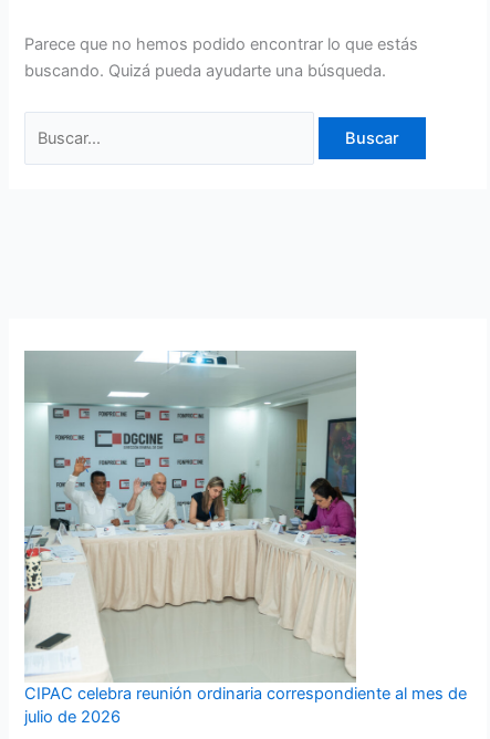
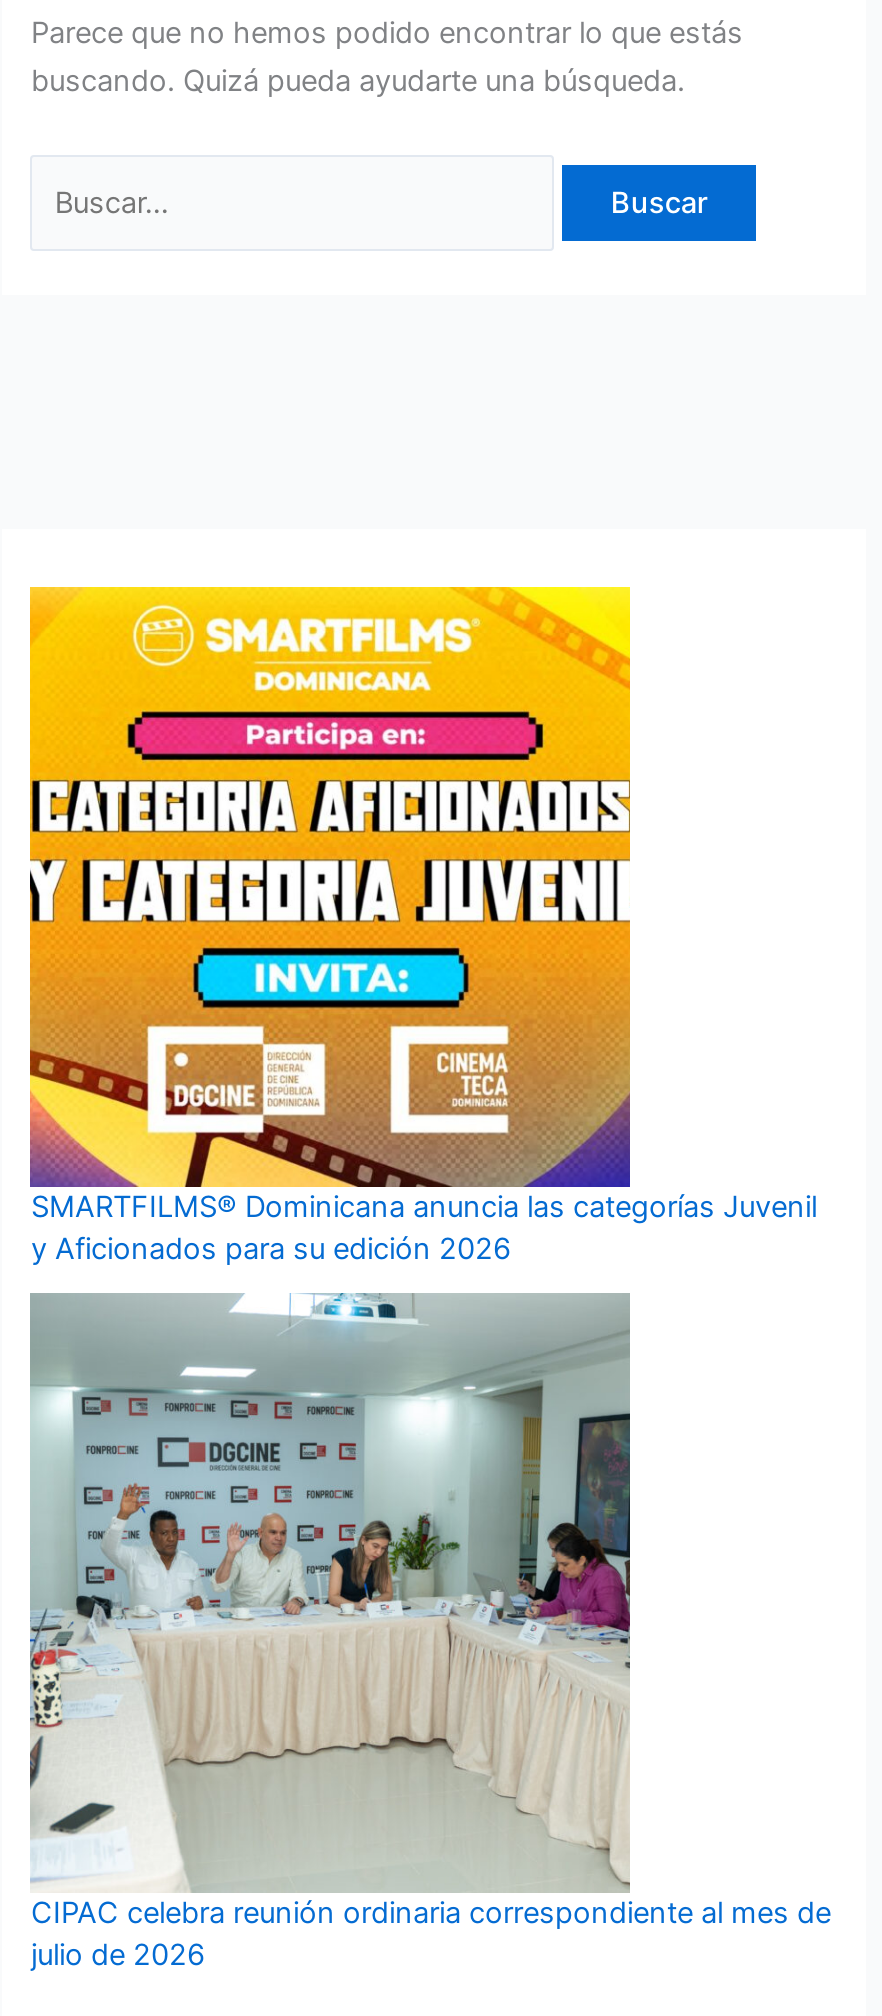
none -> [28,585,817,1267] [image] | SMARTFILMS® Dominicana anuncia las categorías Juvenil | y Aficionados para su edición 2026

